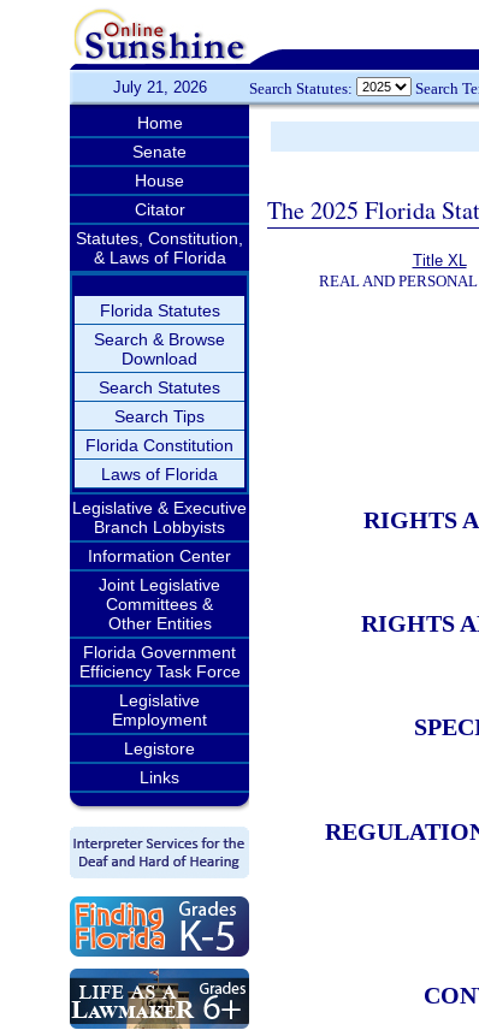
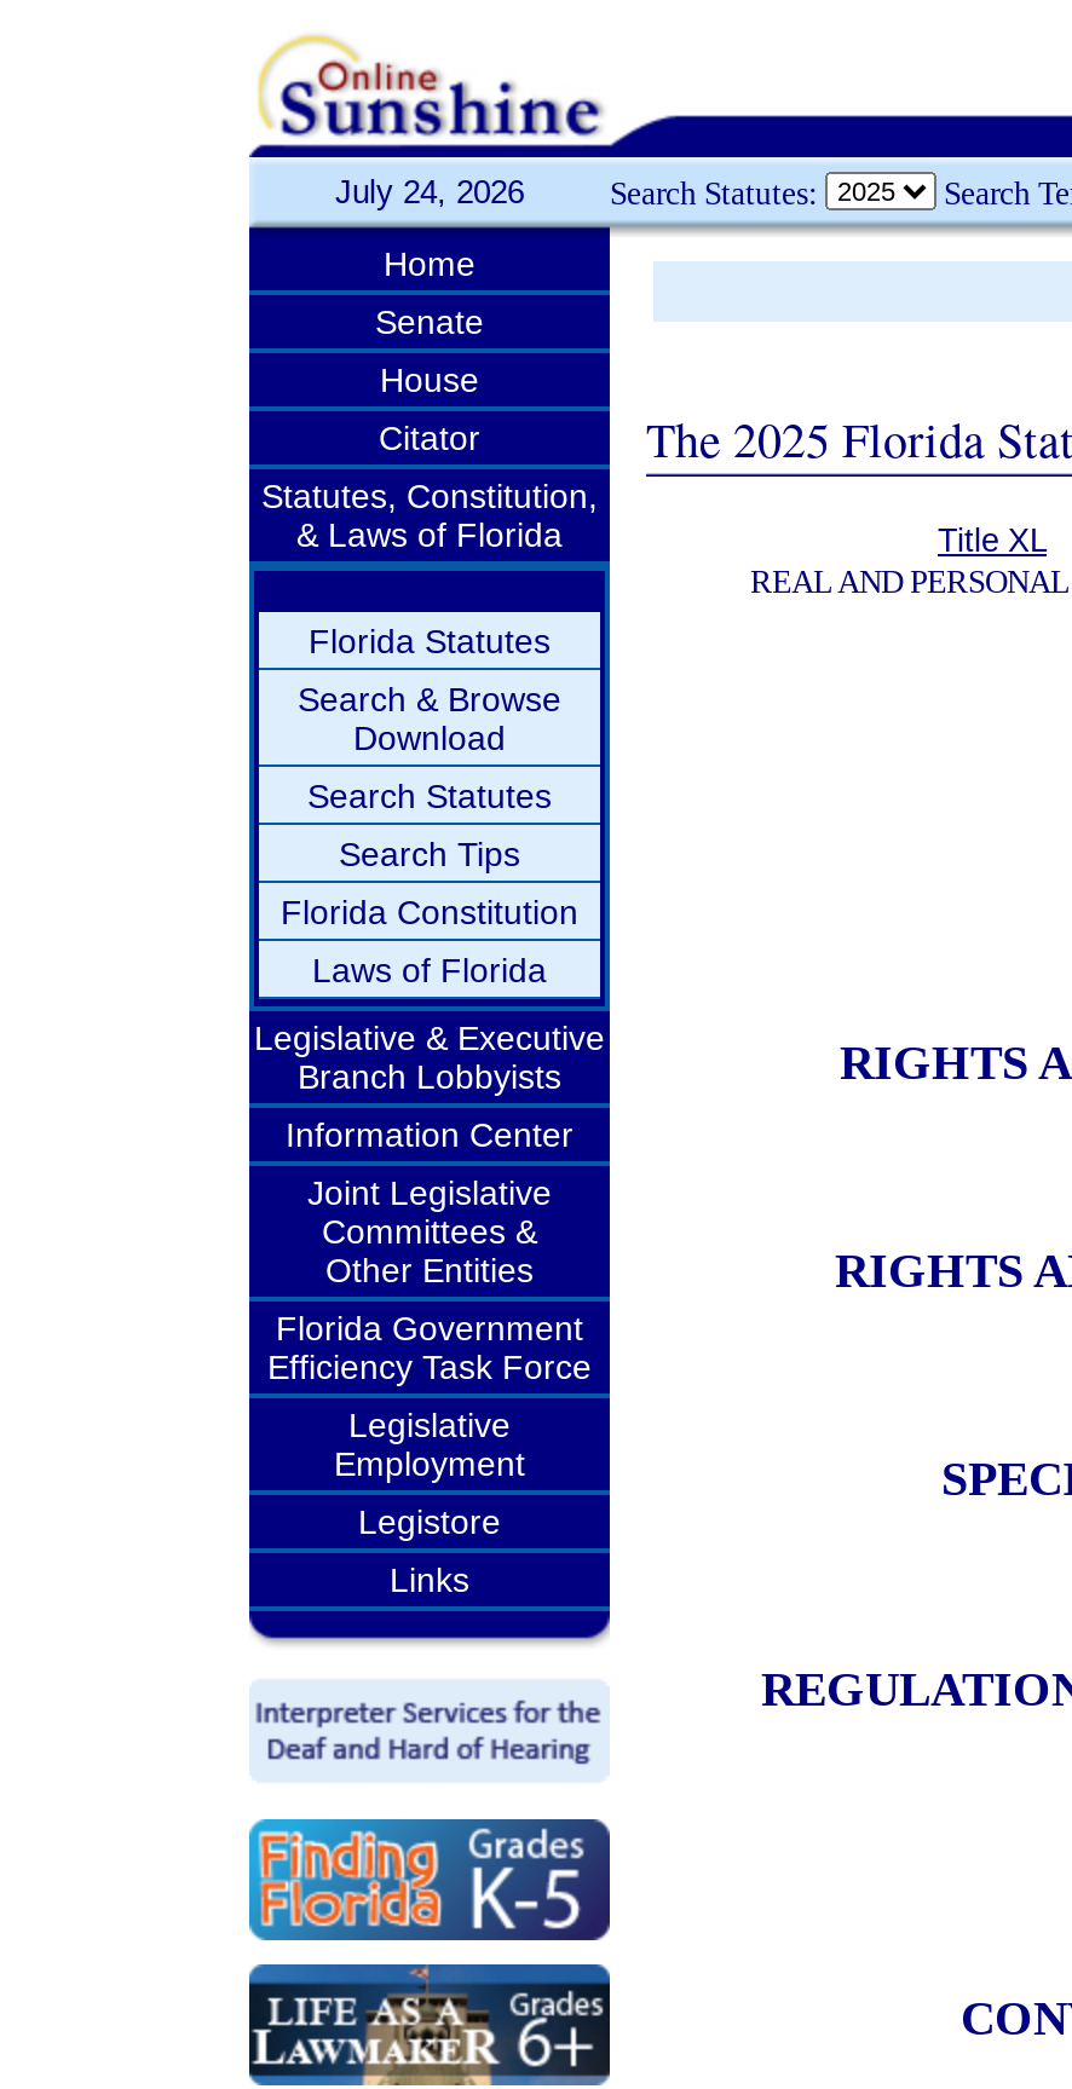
[113,78,206,96] July 21, 2026 -> [335,174,524,210] July 24, 2026

